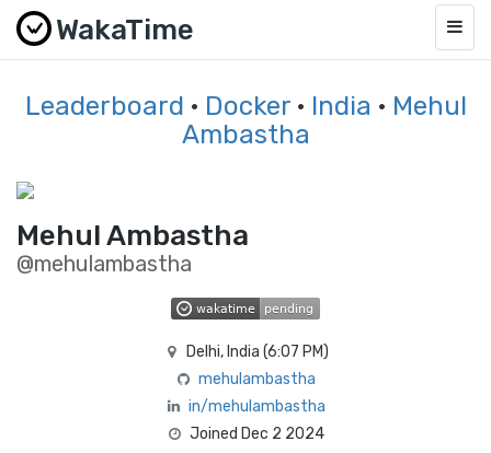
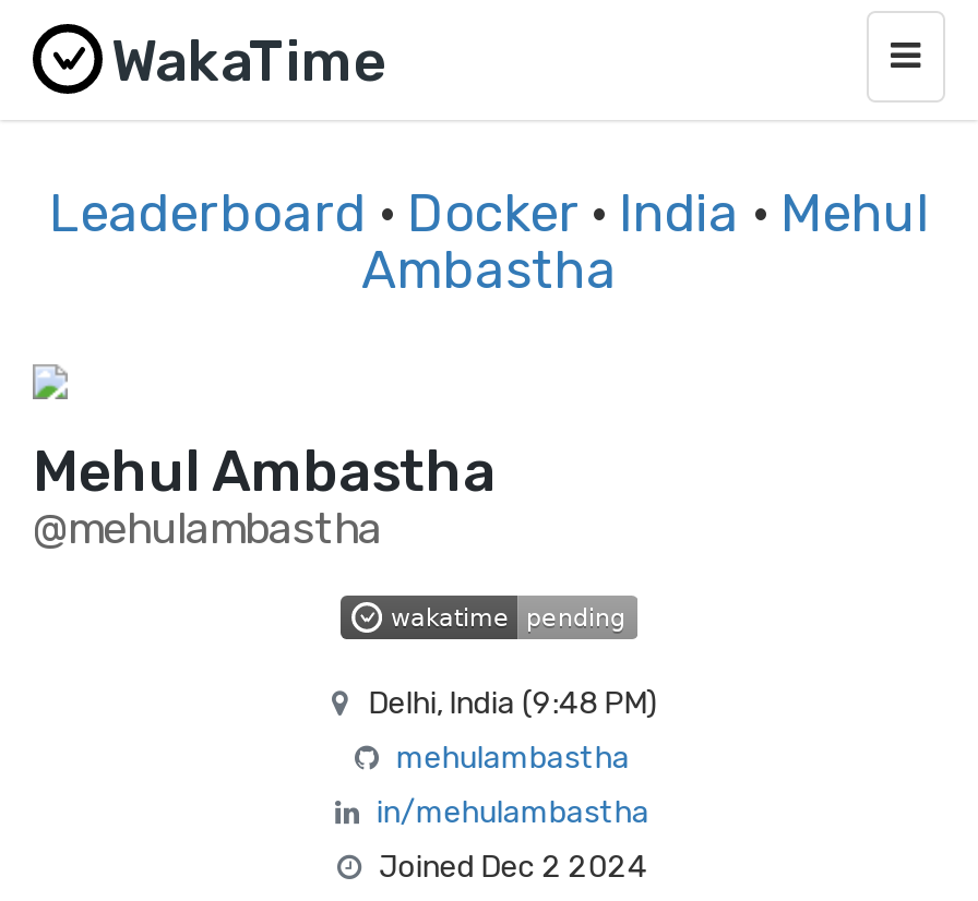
[186,343,329,361] Delhi, India (6:07 PM) -> [368,686,657,723] Delhi, India (9:48 PM)

